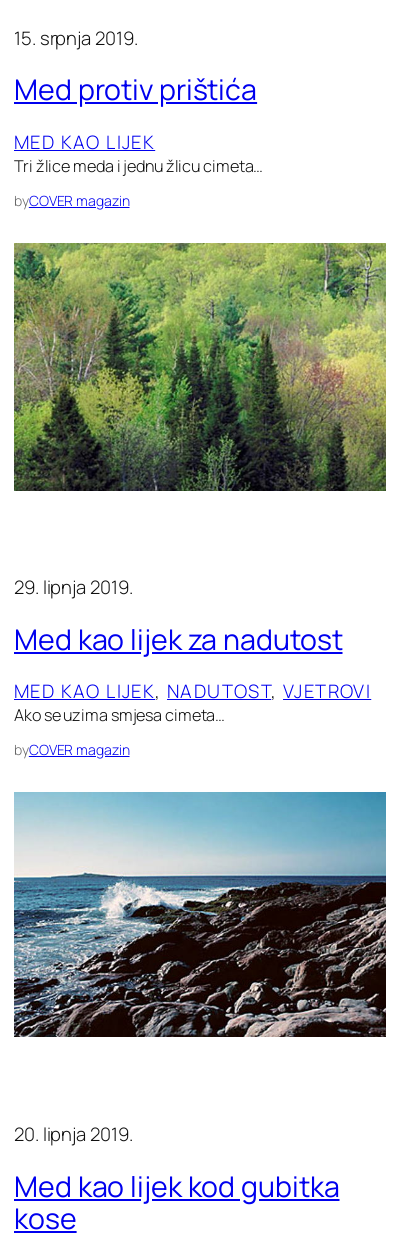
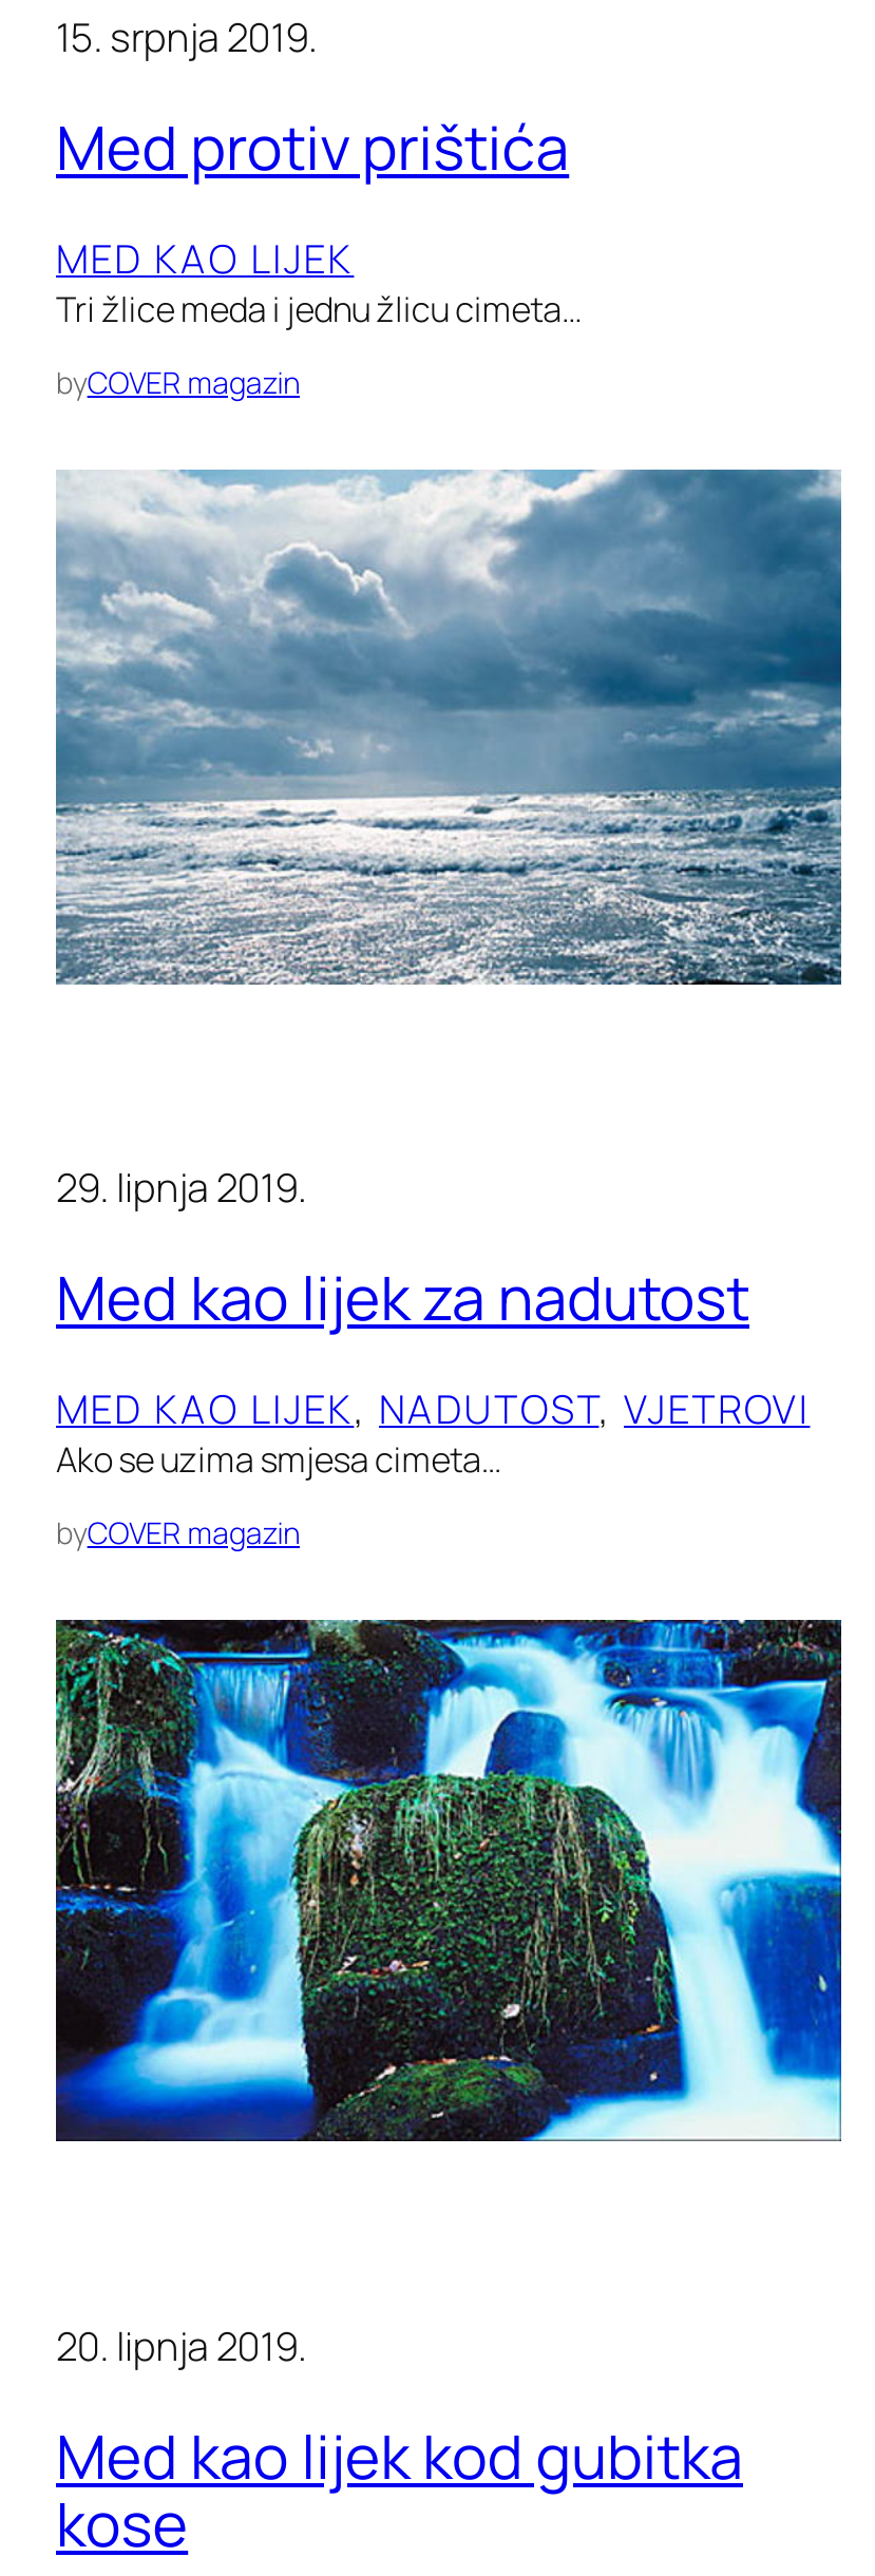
[13,242,387,492] [image] -> [54,466,843,986] [image]
[13,791,387,1038] [image] -> [54,1617,843,2142] [image]

